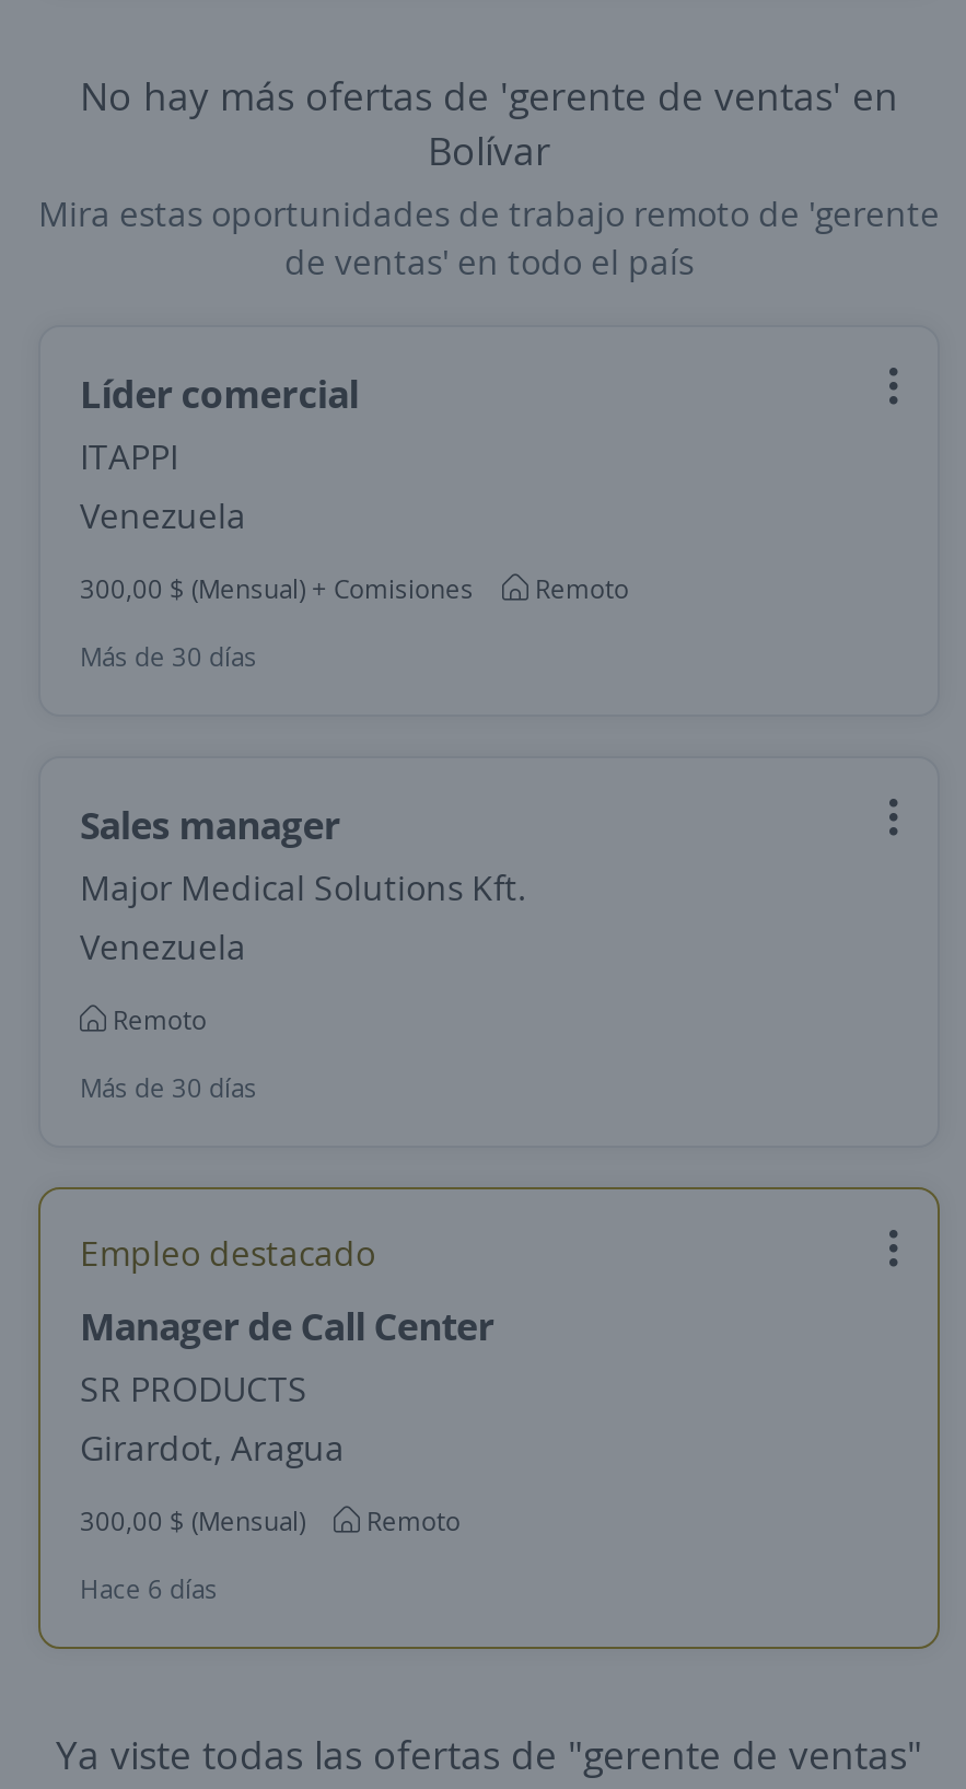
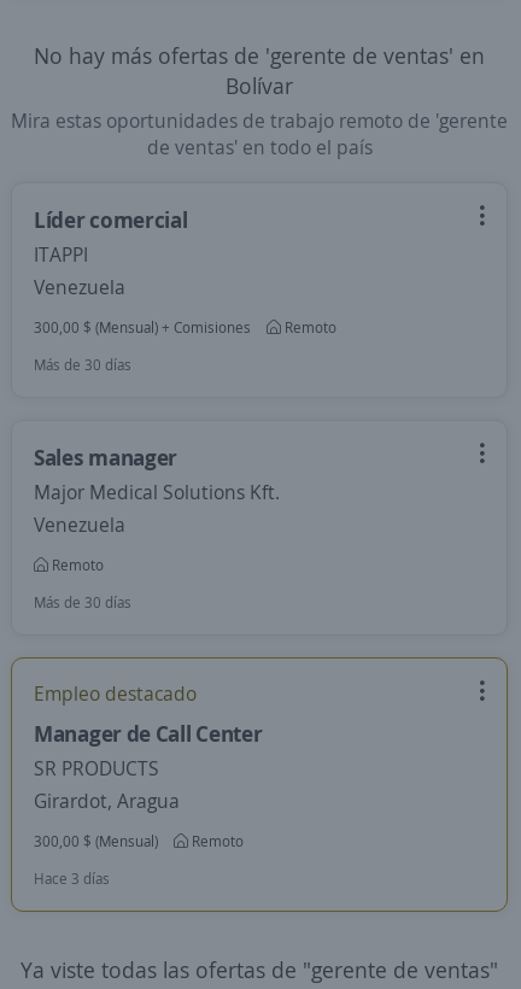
[80,1570,218,1607] Hace 6 días -> [34,868,110,889] Hace 3 días

